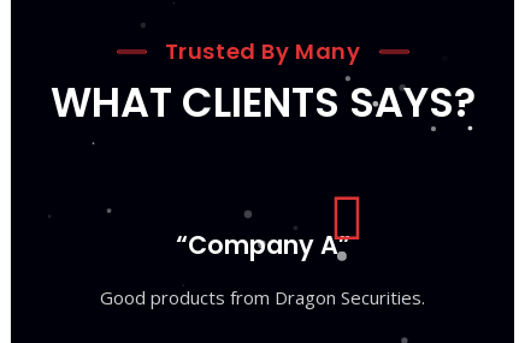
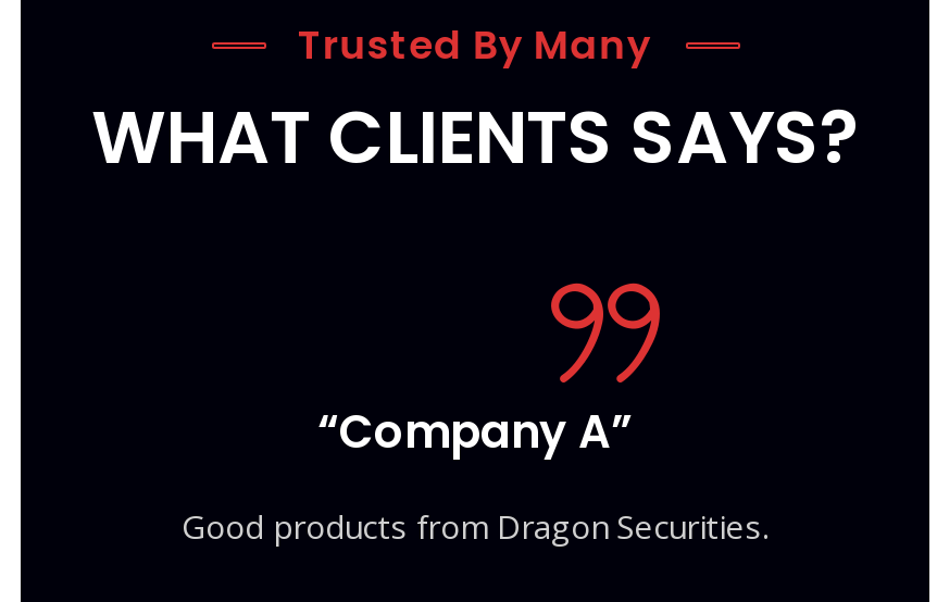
[312,183,362,241] [image] -> [549,280,662,385] [image]

